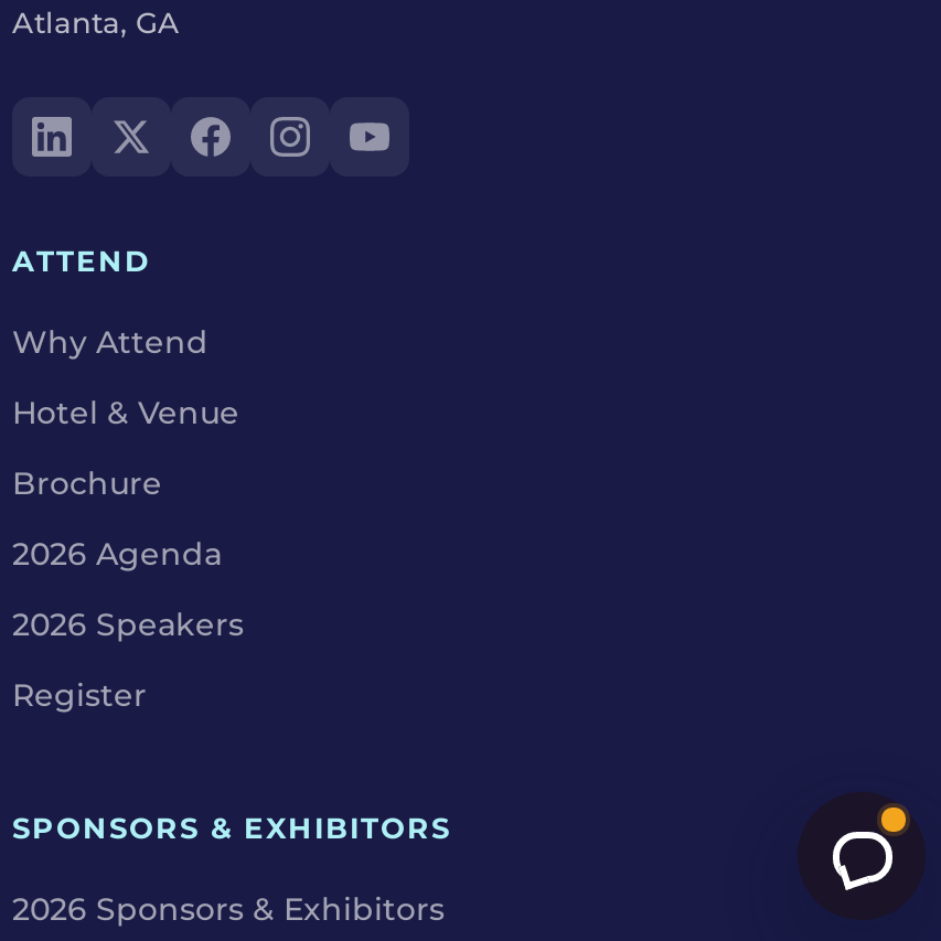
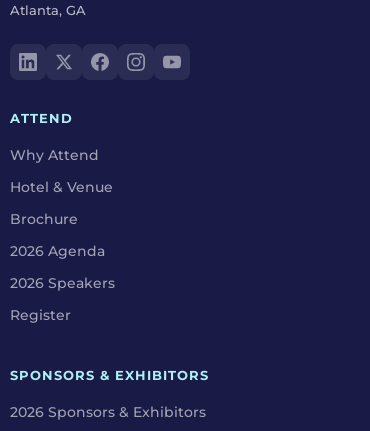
[798,792,926,920] [image] -> none

